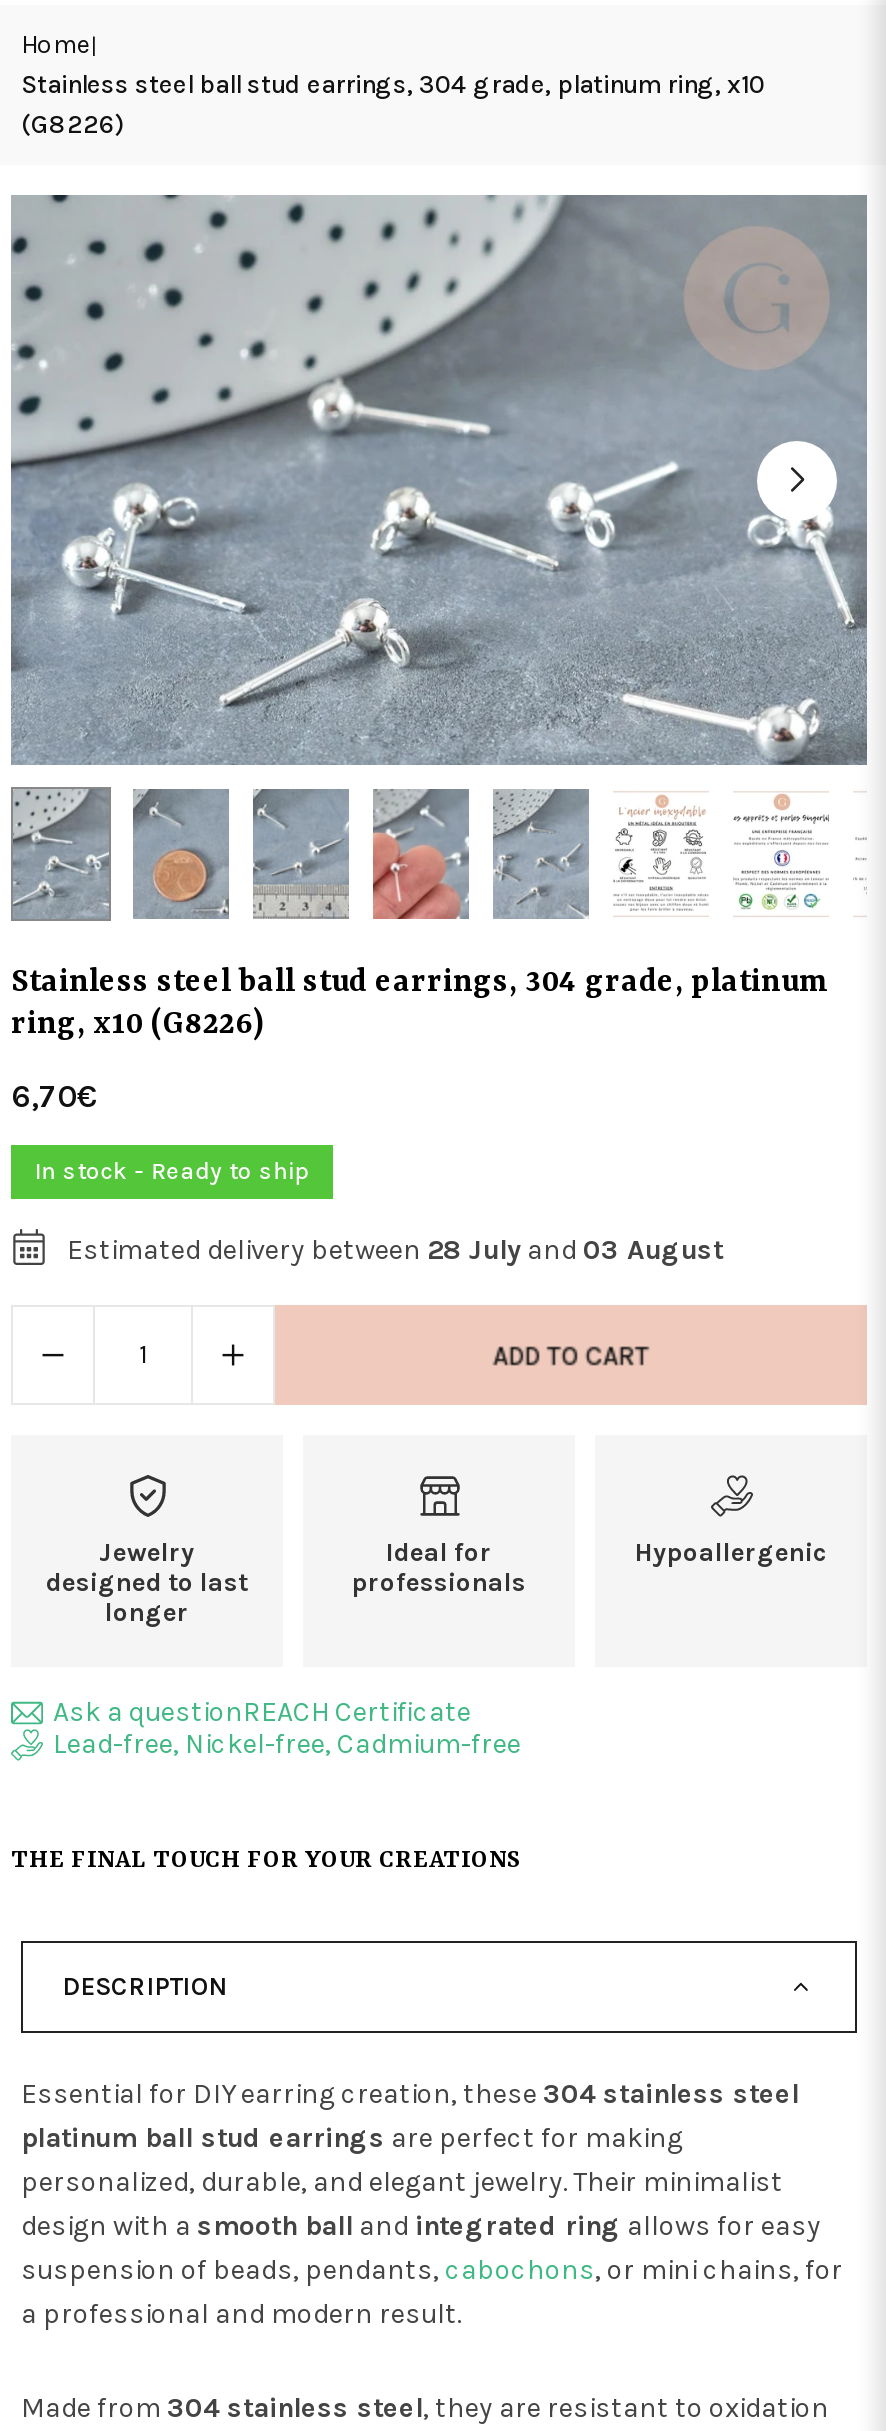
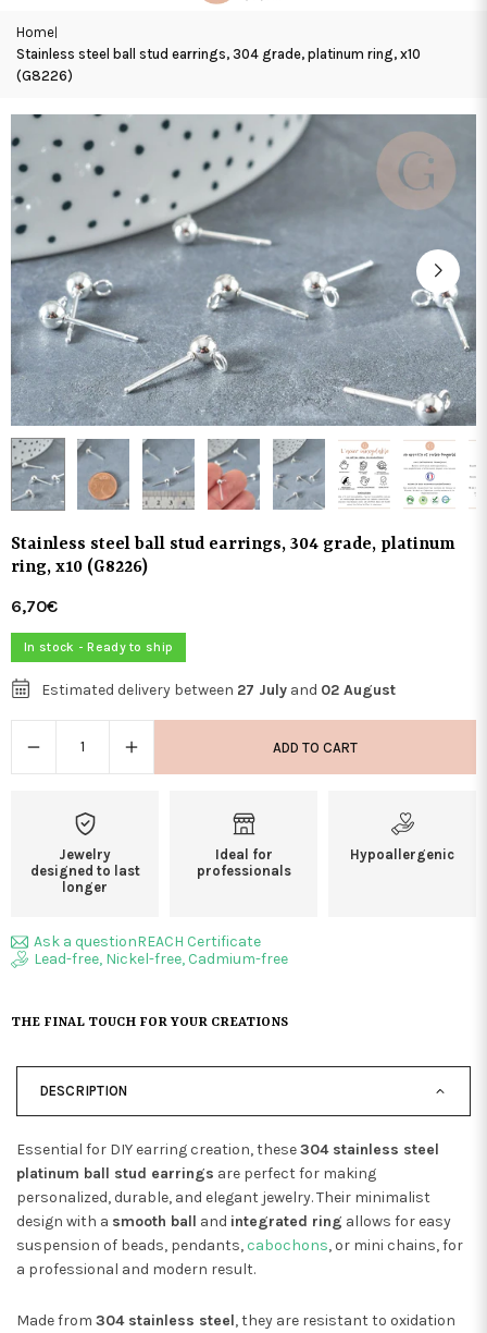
[67,1233,723,1267] Estimated delivery between 28 July and 03 August -> [41,681,396,699] Estimated delivery between 27 July and 02 August

